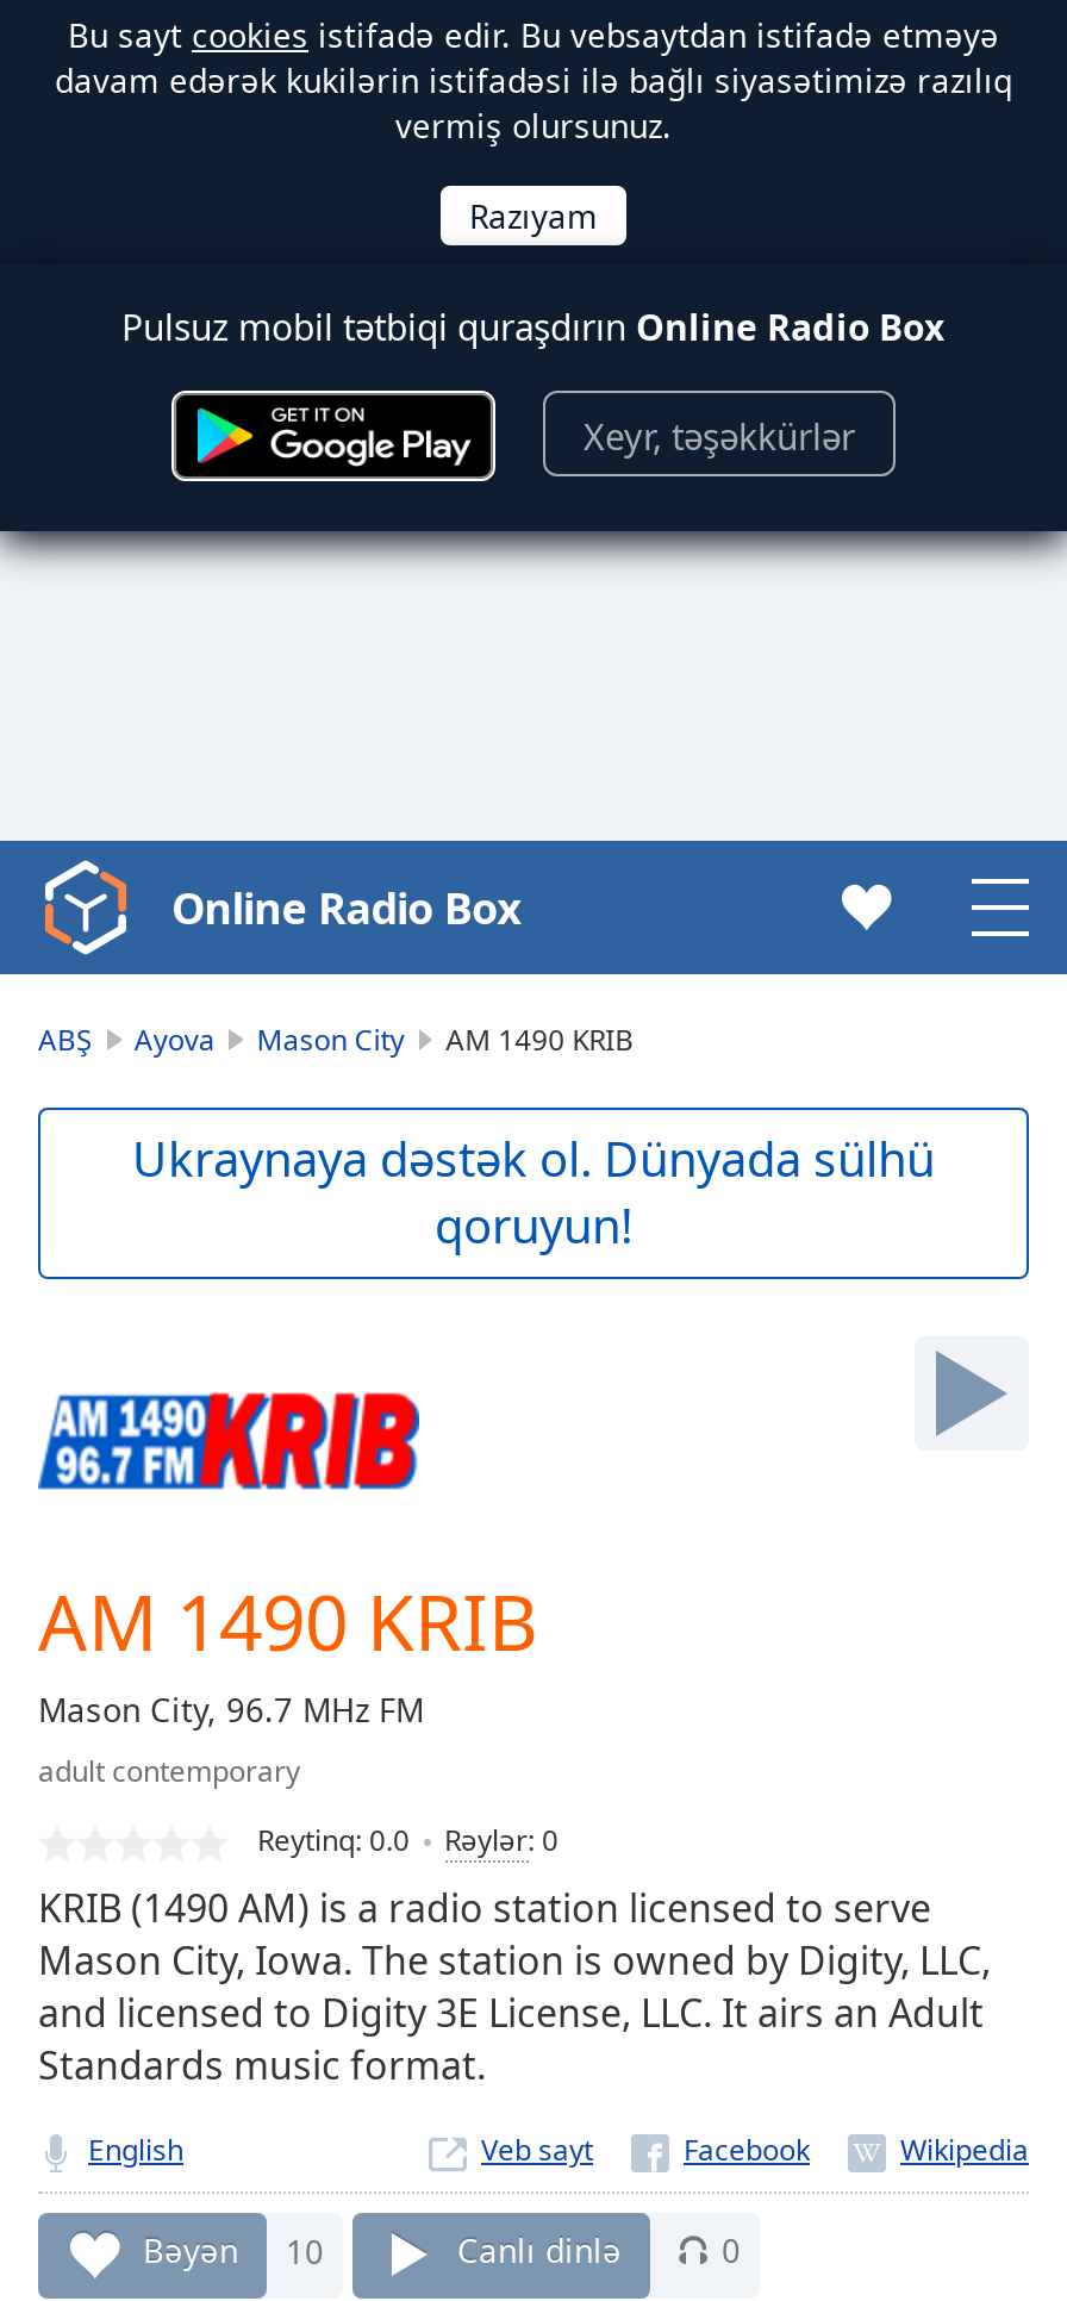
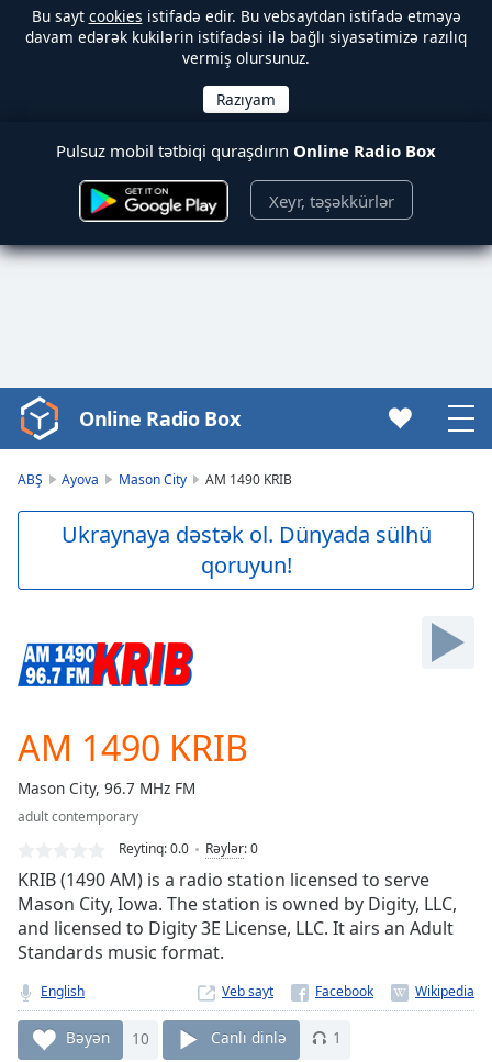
[722,2228,741,2273] 0 -> [333,1027,342,1048] 1

